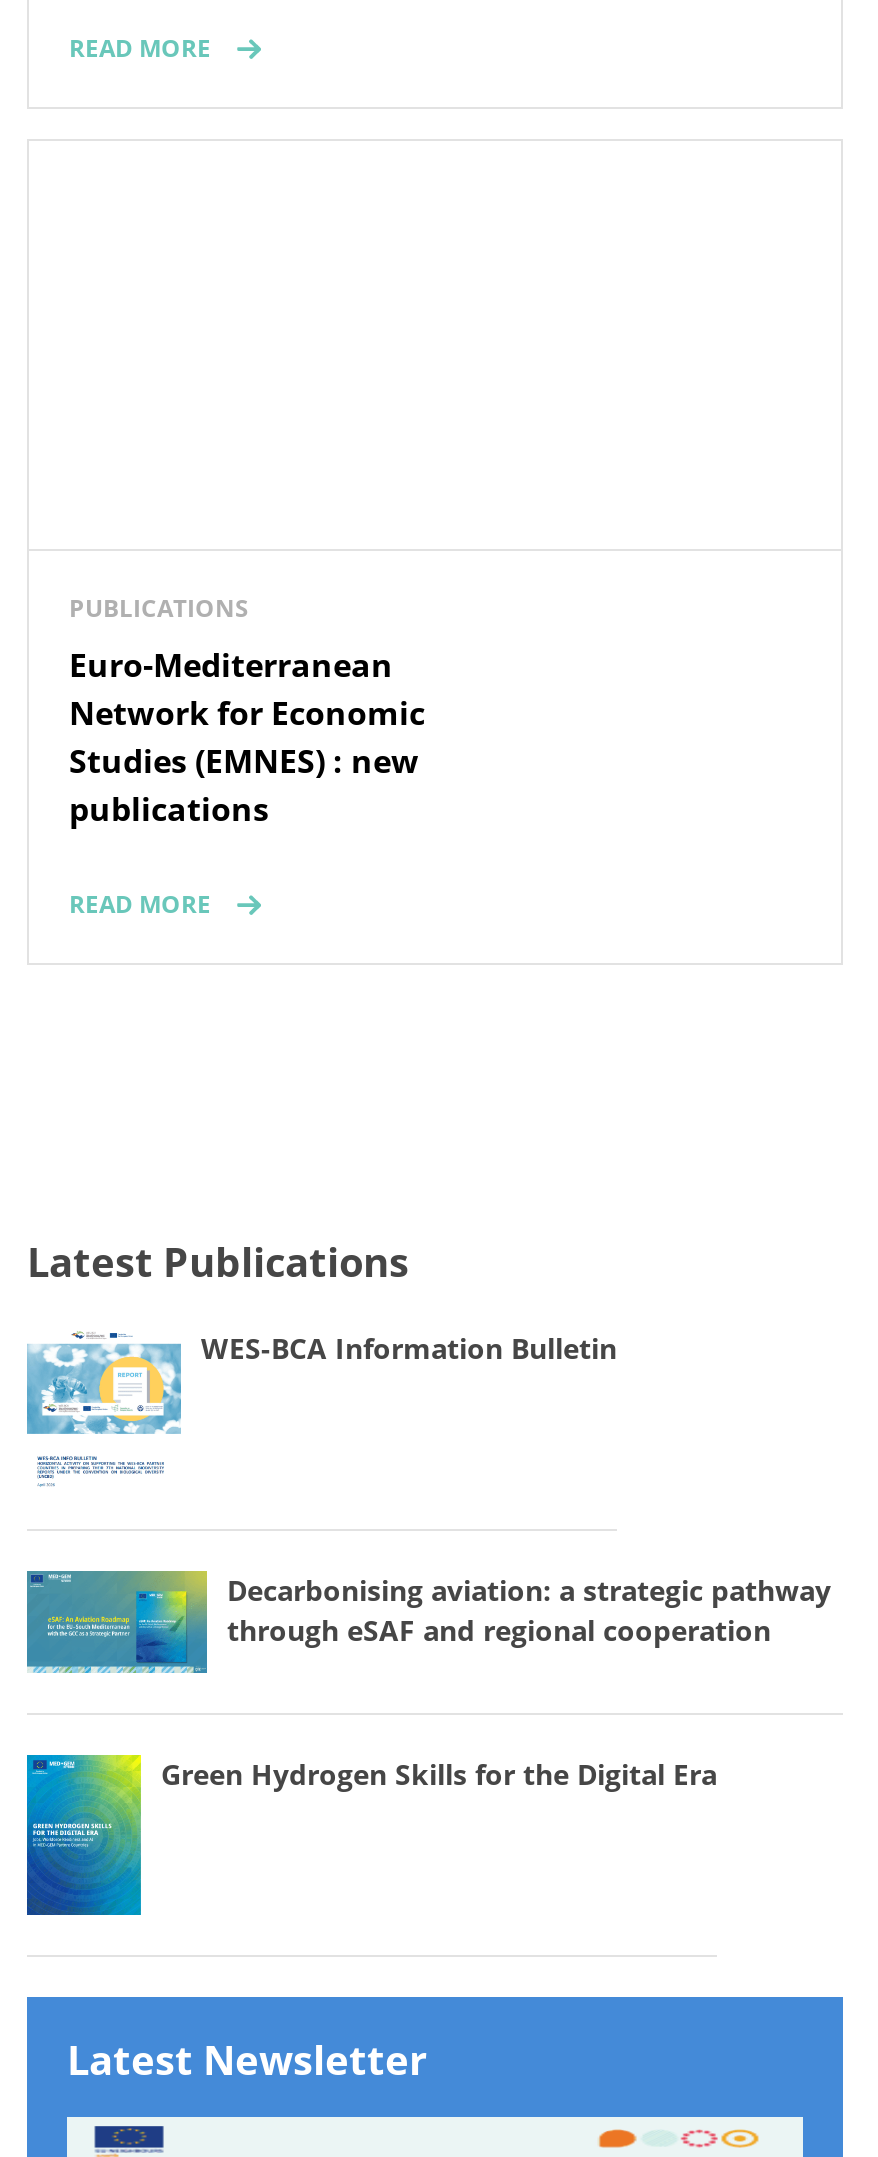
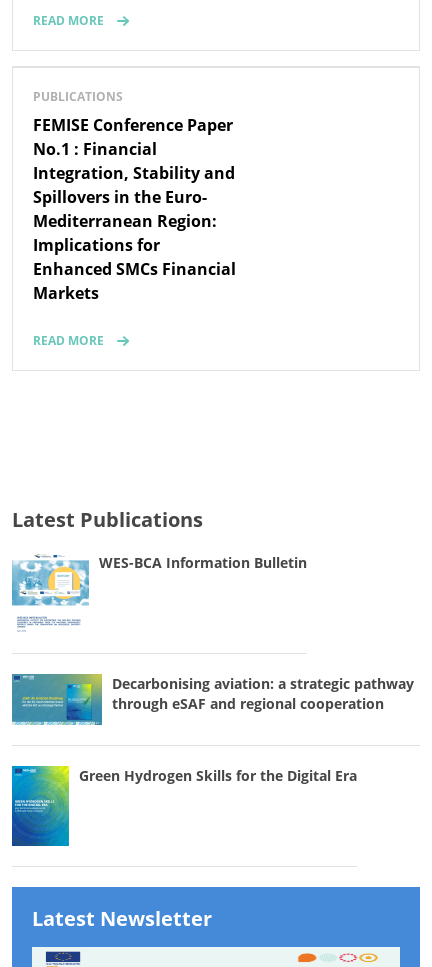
moved [69,592,249,626] -> [33,88,123,105]: PUBLICATIONS
[69,644,425,832] Euro-Mediterranean | Network for Economic | Studies (EMNES) : new | publications -> [33,114,236,304] FEMISE Conference Paper | No.1 : Financial | Integration, Stability and | Spillovers in the Euro- | Mediterranean Region: | Implications for | Enhanced SMCs Financial | Markets

